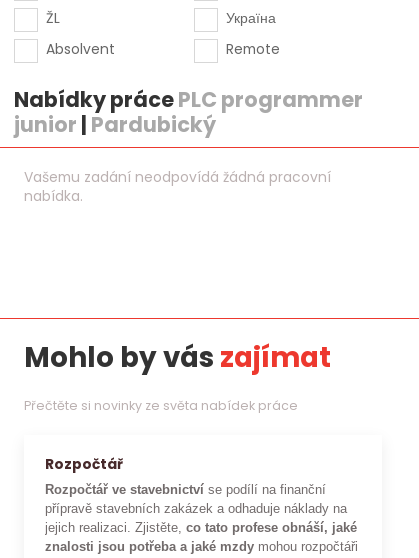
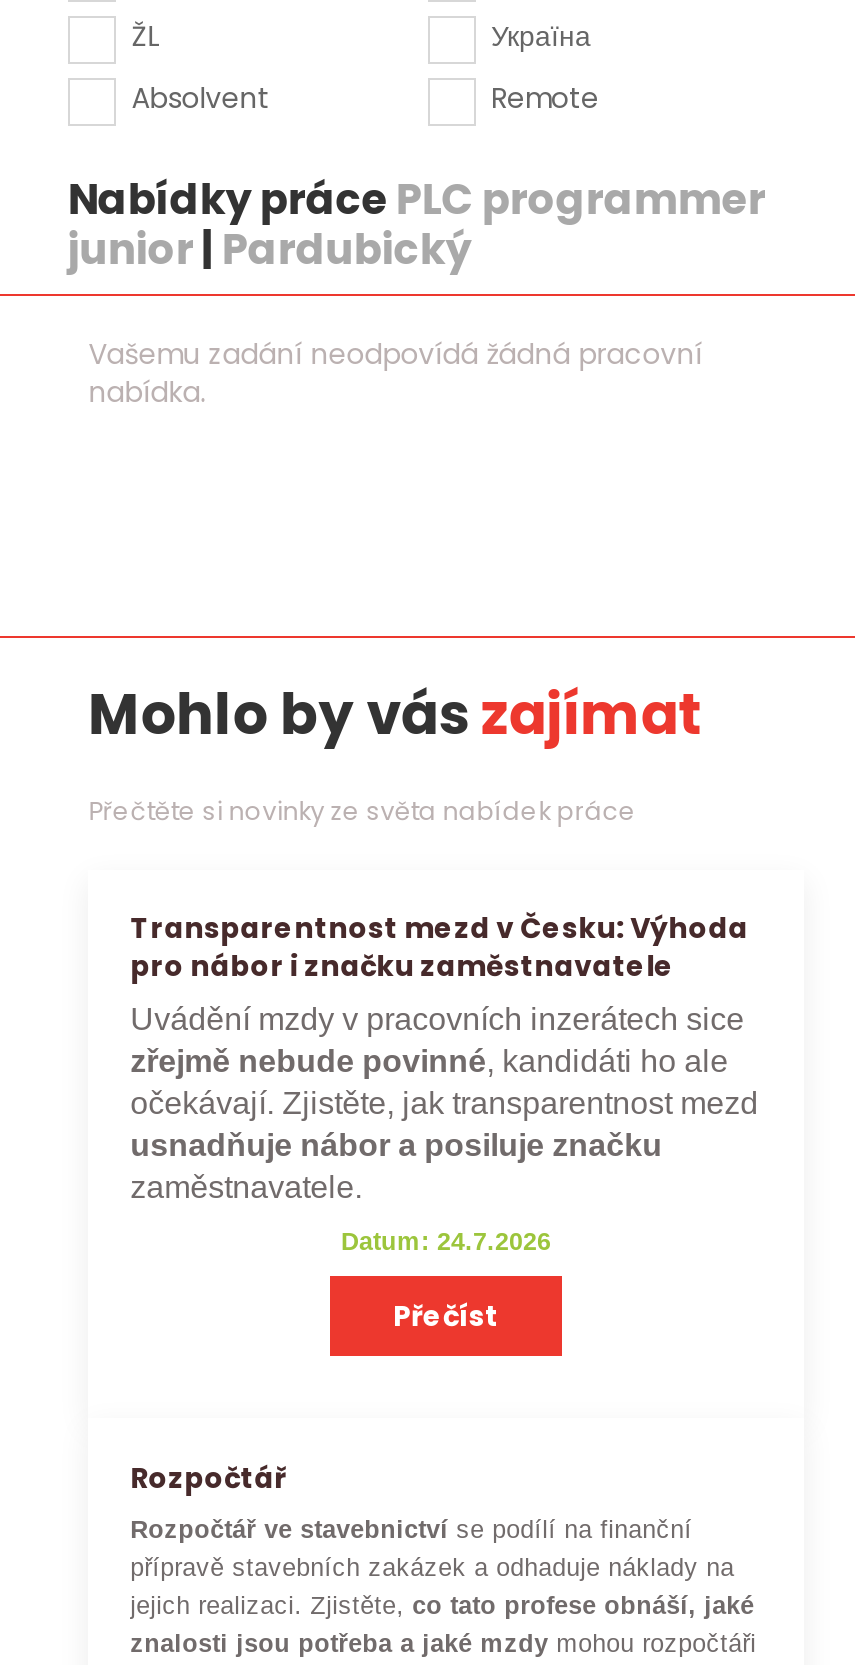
none -> [130,909,758,1336] Transparentnost mezd v Česku: Výhoda | pro nábor i značku zaměstnavatele | Uvádění mzdy v pracovních inzerátech sice | zřejmě nebude povinné, kandidáti ho ale | očekávají. Zjistěte, jak transparentnost mezd | usnadňuje nábor a posiluje značku | zaměstnavatele. | Datum: 24.7.2026 | Přečíst

